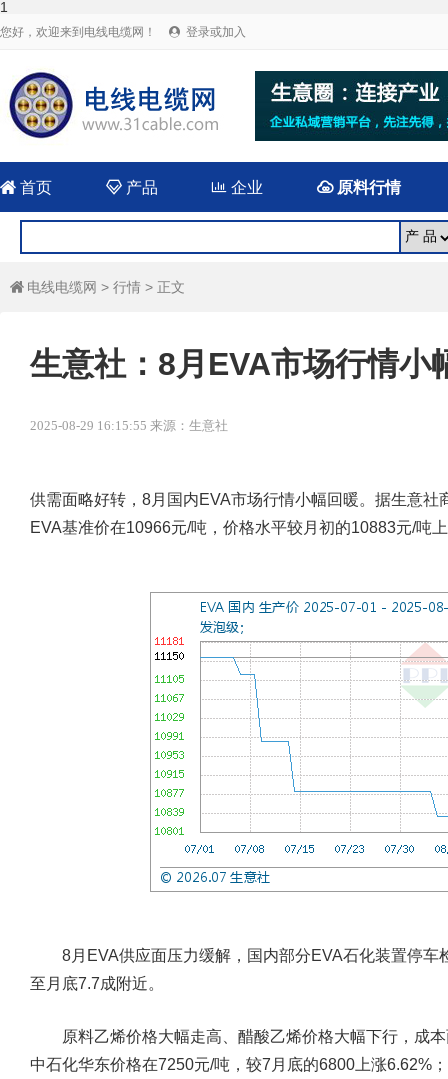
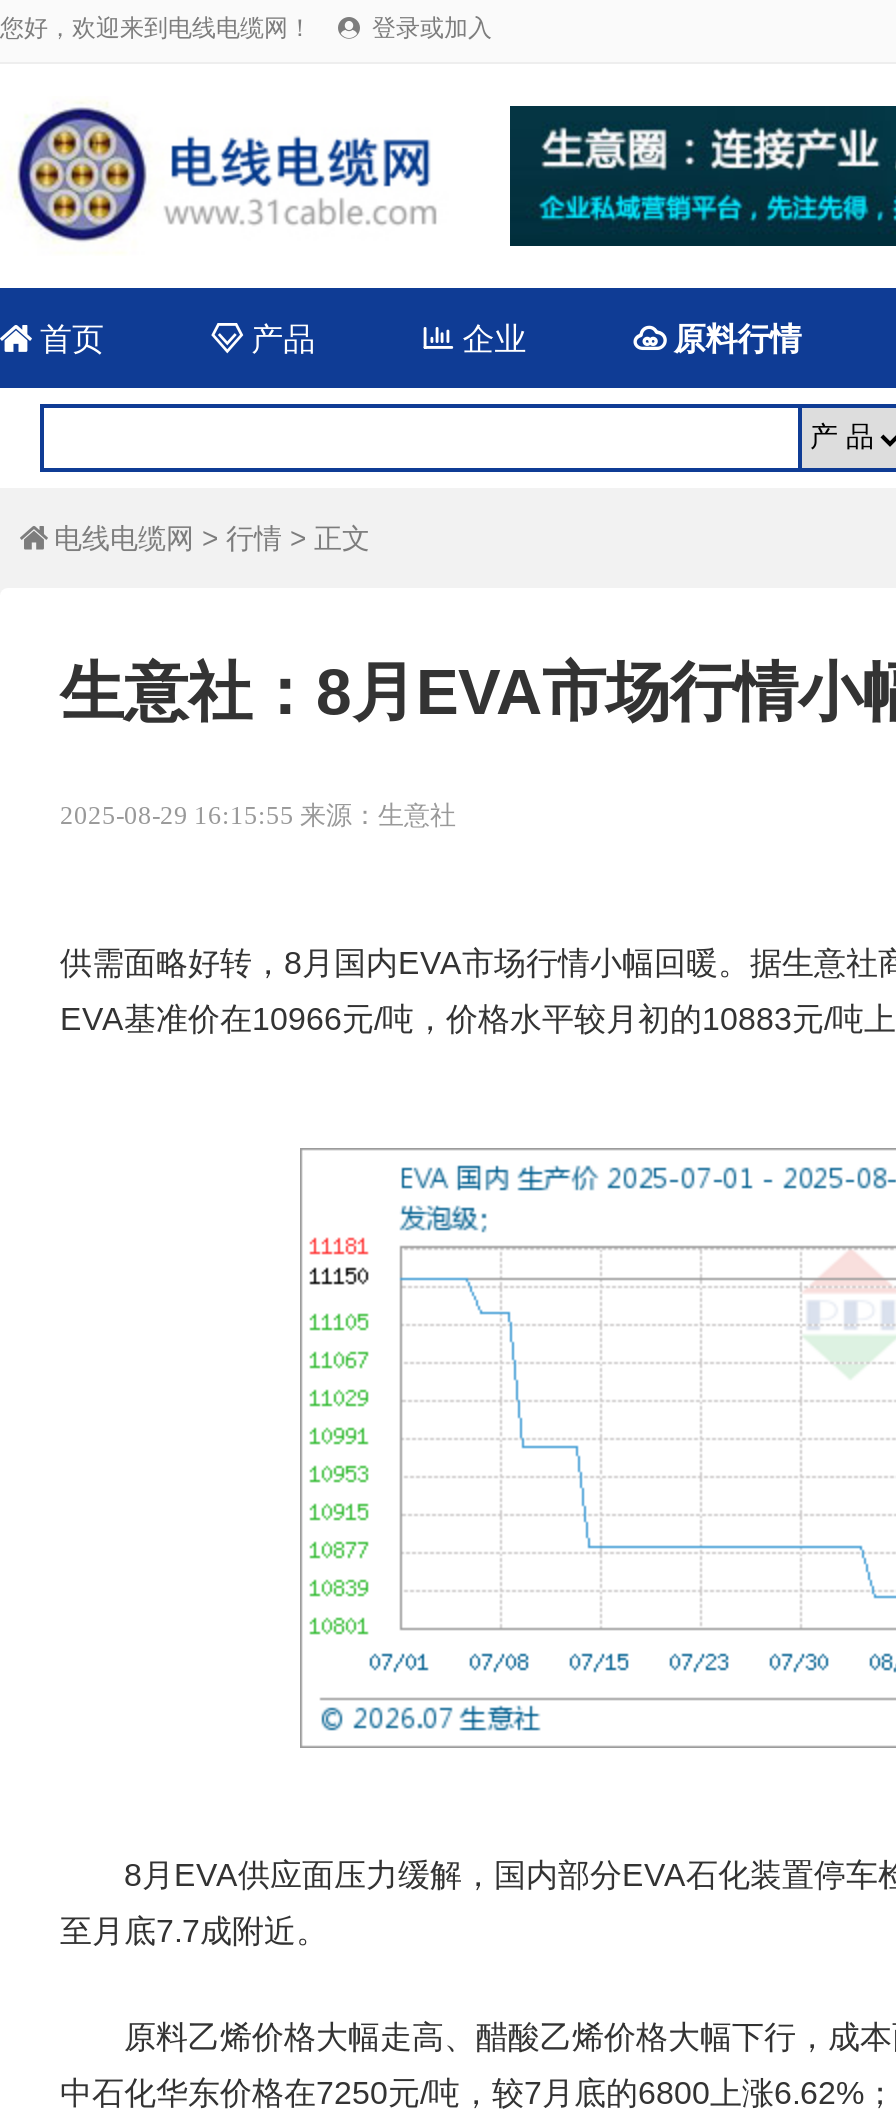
[0,0,8,15] 1 -> none

